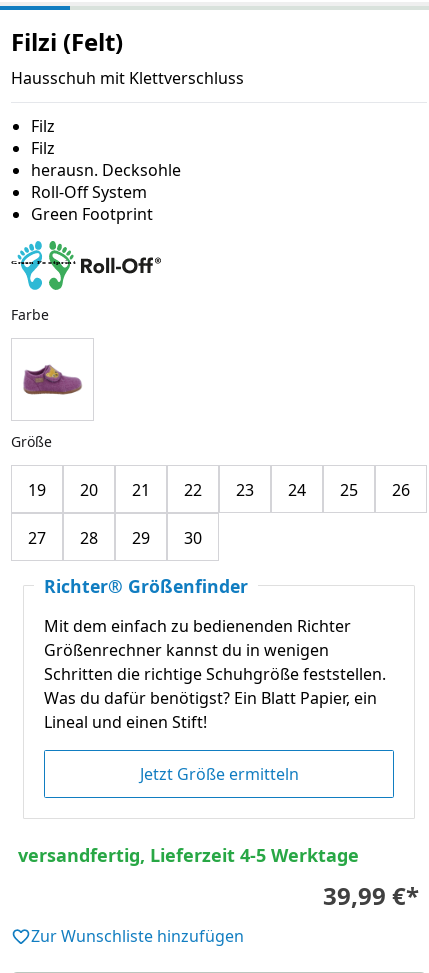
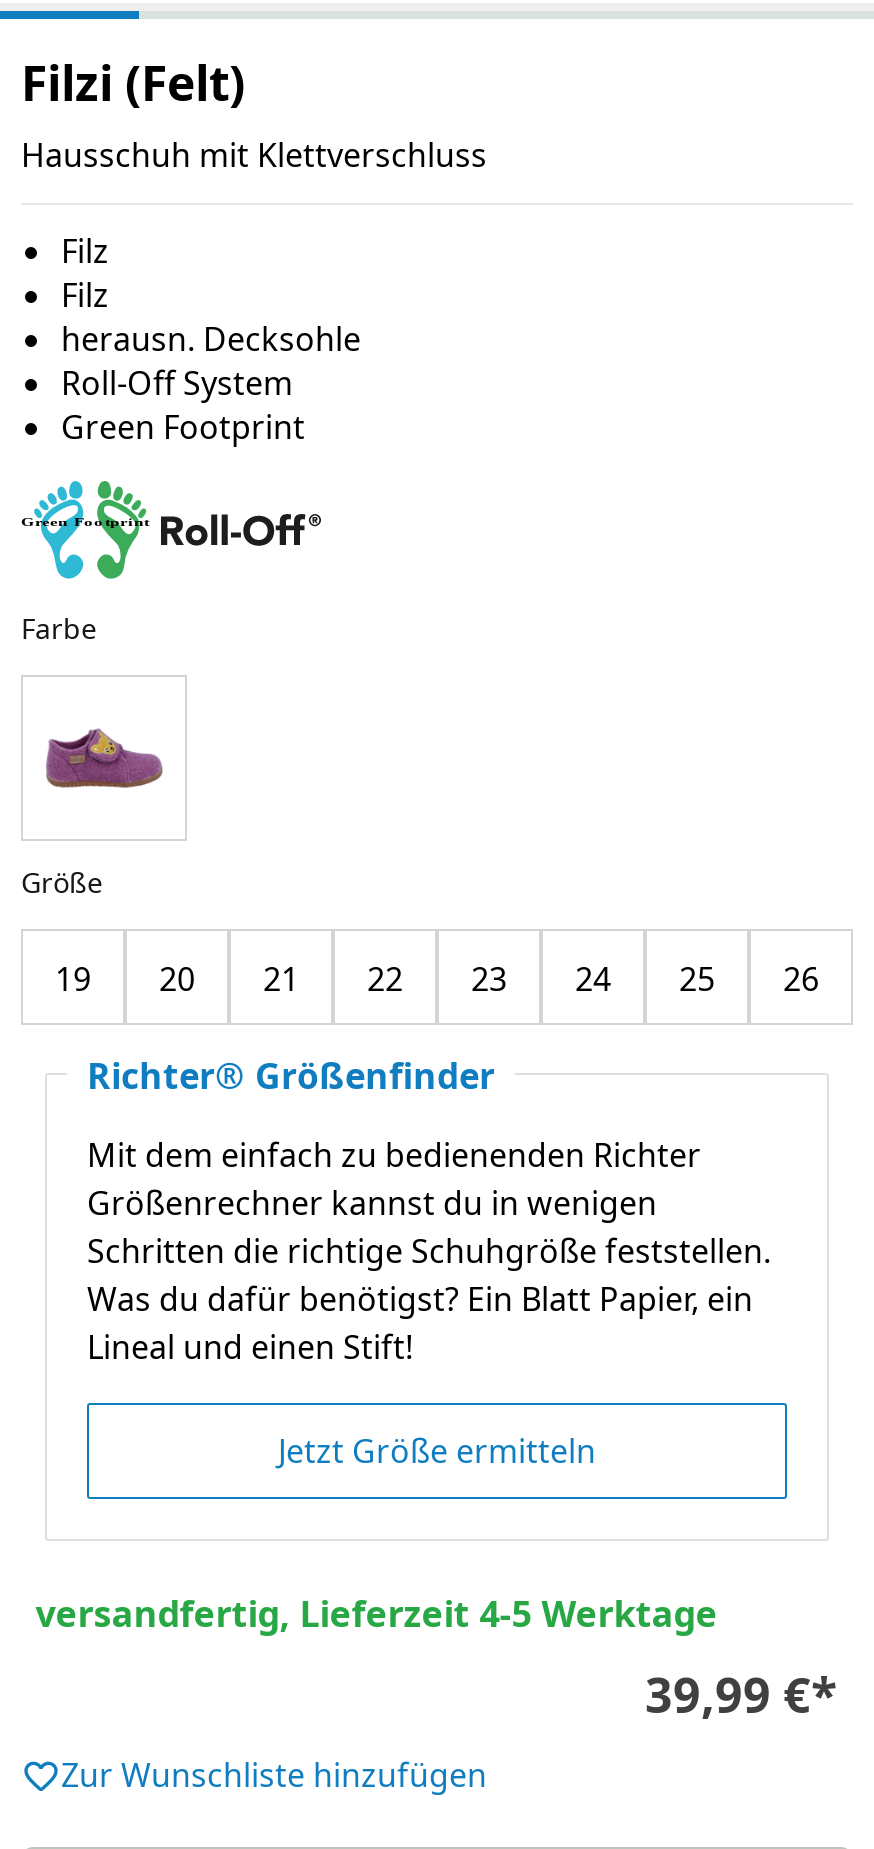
[28,527,202,549] 27 | 28 | 29 | 30 -> none

